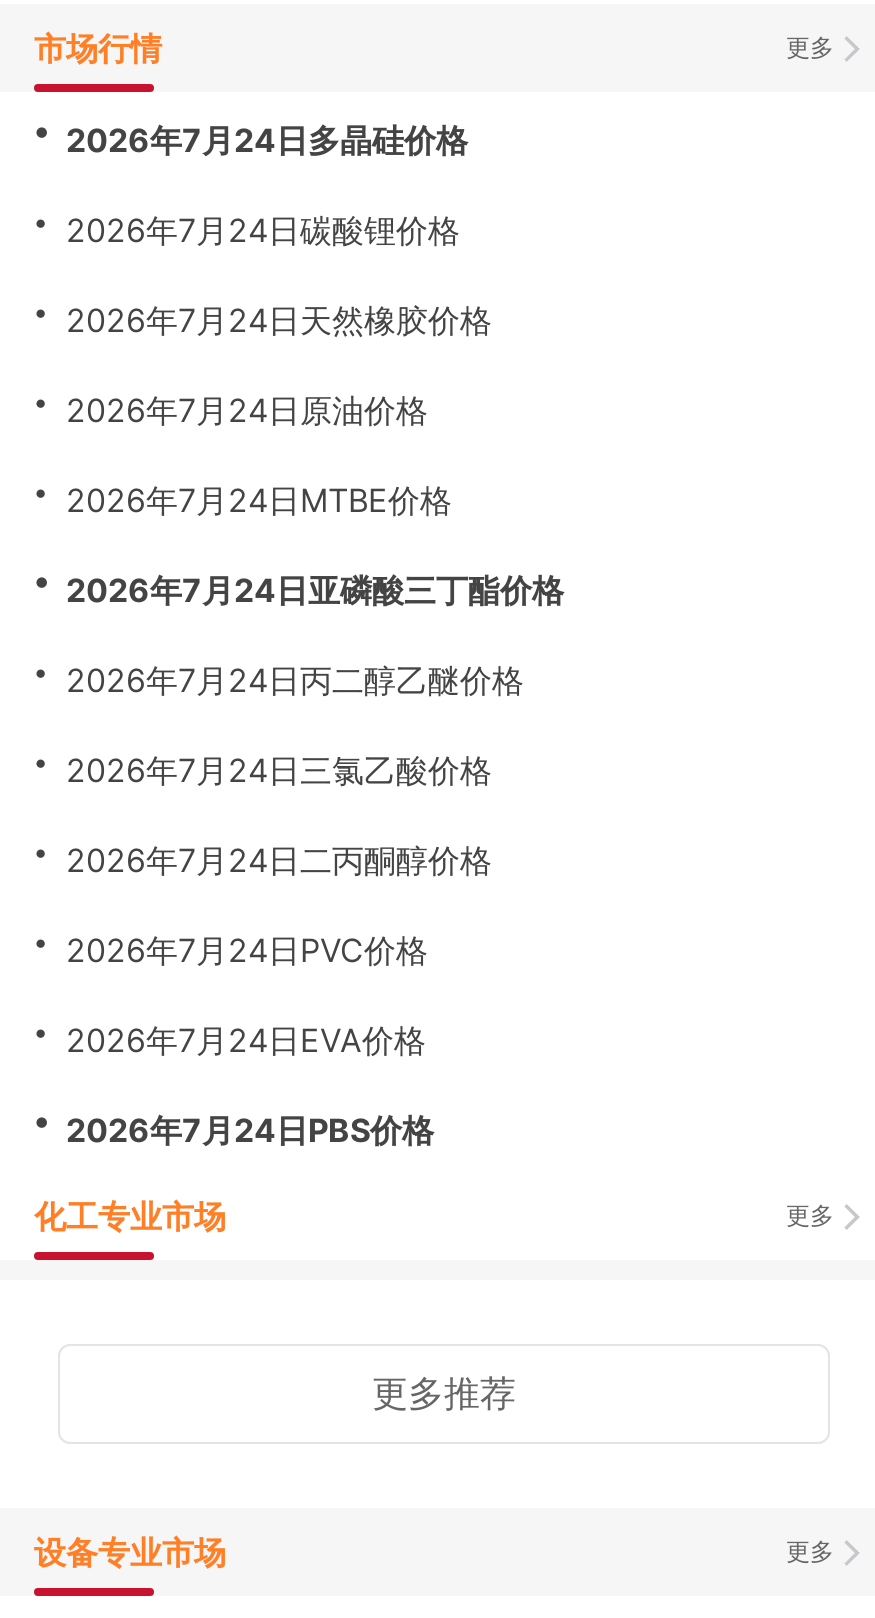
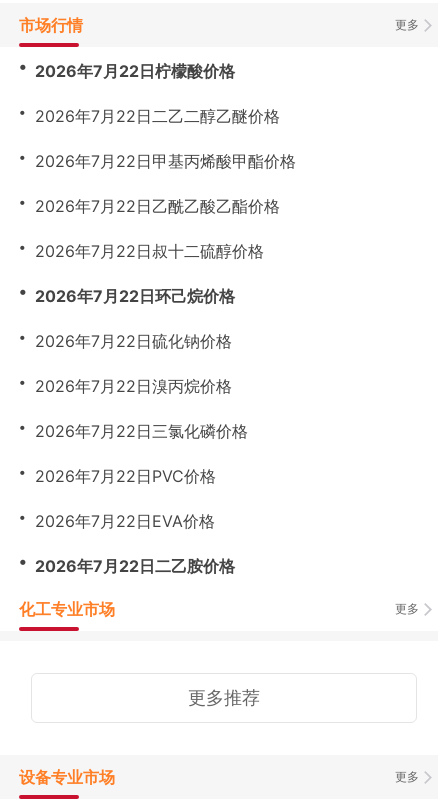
[14,102,468,164] ・2026年7月24日多晶硅价格 -> [9,52,235,83] ・2026年7月22日柠檬酸价格
[14,192,460,254] ・2026年7月24日碳酸锂价格 -> [9,97,280,128] ・2026年7月22日二乙二醇乙醚价格
[14,282,492,344] ・2026年7月24日天然橡胶价格 -> [9,142,296,173] ・2026年7月22日甲基丙烯酸甲酯价格
[14,372,428,434] ・2026年7月24日原油价格 -> [9,187,280,218] ・2026年7月22日乙酰乙酸乙酯价格
[14,462,452,524] ・2026年7月24日MTBE价格 -> [9,232,264,263] ・2026年7月22日叔十二硫醇价格
[14,552,564,614] ・2026年7月24日亚磷酸三丁酯价格 -> [9,277,235,308] ・2026年7月22日环己烷价格
[14,642,524,704] ・2026年7月24日丙二醇乙醚价格 -> [9,322,232,353] ・2026年7月22日硫化钠价格
[14,732,492,794] ・2026年7月24日三氯乙酸价格 -> [9,367,232,398] ・2026年7月22日溴丙烷价格
[14,822,492,884] ・2026年7月24日二丙酮醇价格 -> [9,412,248,443] ・2026年7月22日三氯化磷价格
[14,912,428,974] ・2026年7月24日PVC价格 -> [9,457,216,488] ・2026年7月22日PVC价格
[14,1002,426,1064] ・2026年7月24日EVA价格 -> [9,502,215,533] ・2026年7月22日EVA价格
[14,1092,434,1154] ・2026年7月24日PBS价格 -> [9,547,235,578] ・2026年7月22日二乙胺价格

